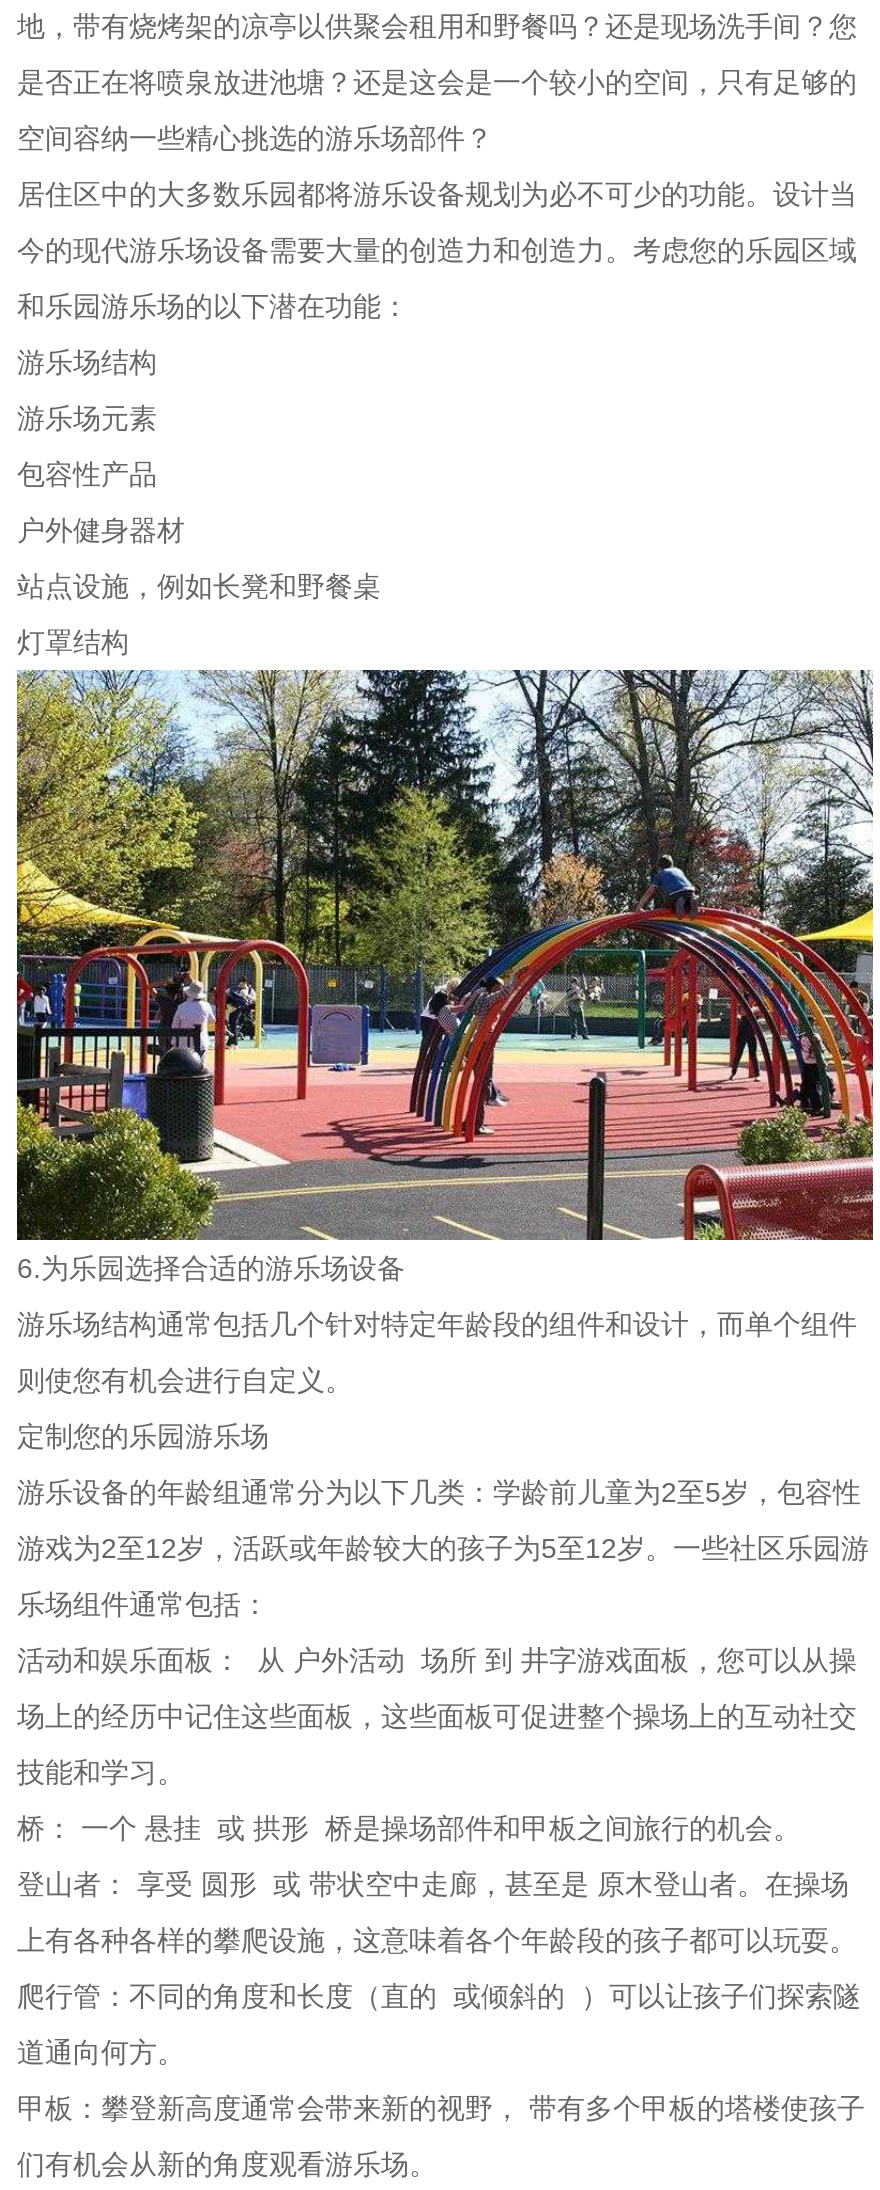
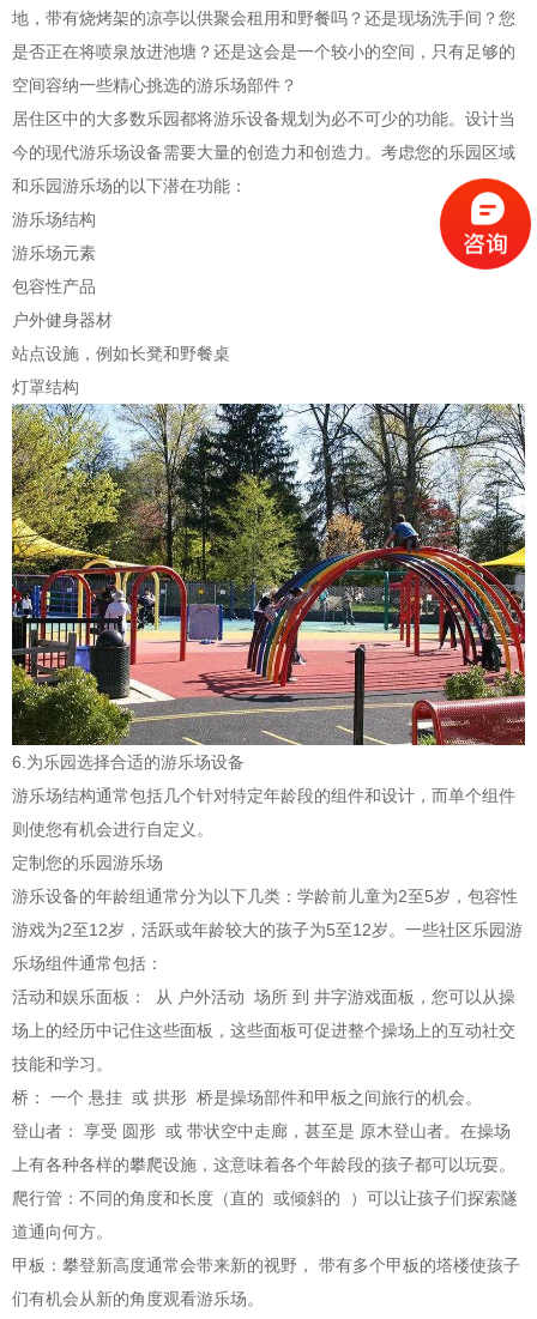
none -> [439,177,532,271] [image]

